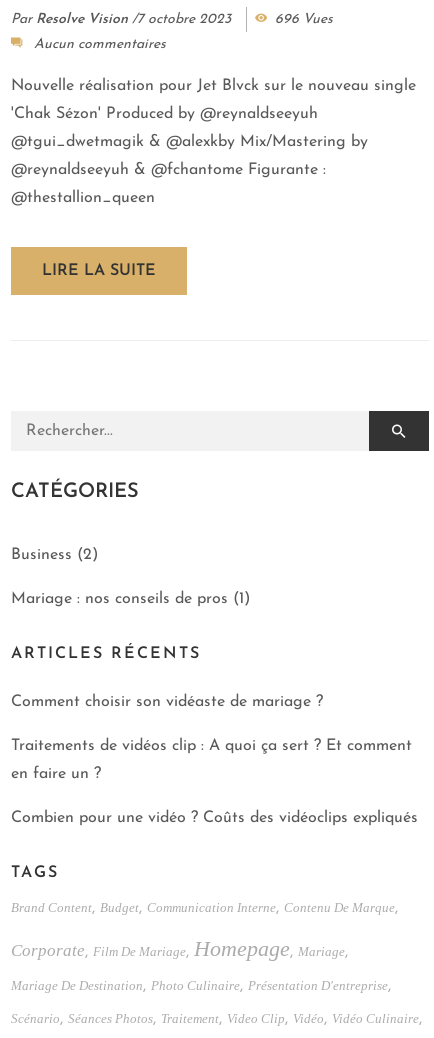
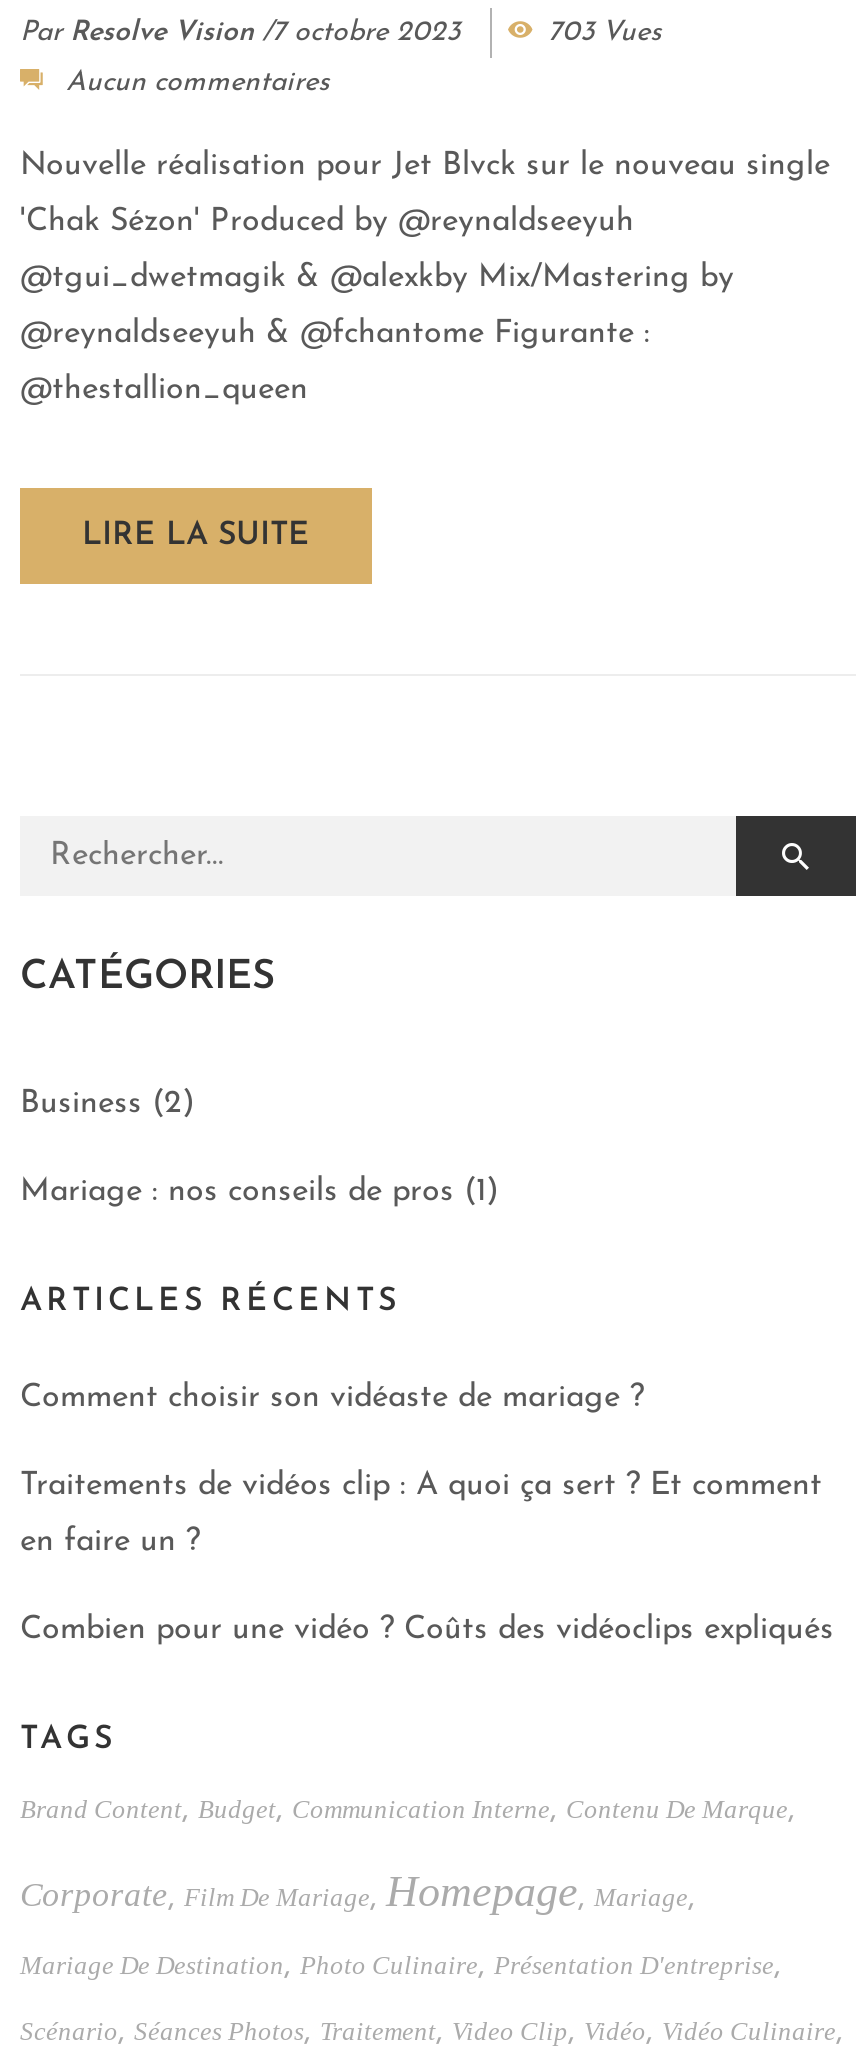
[275,12,333,27] 696 Vues -> [548,18,662,48] 703 Vues

